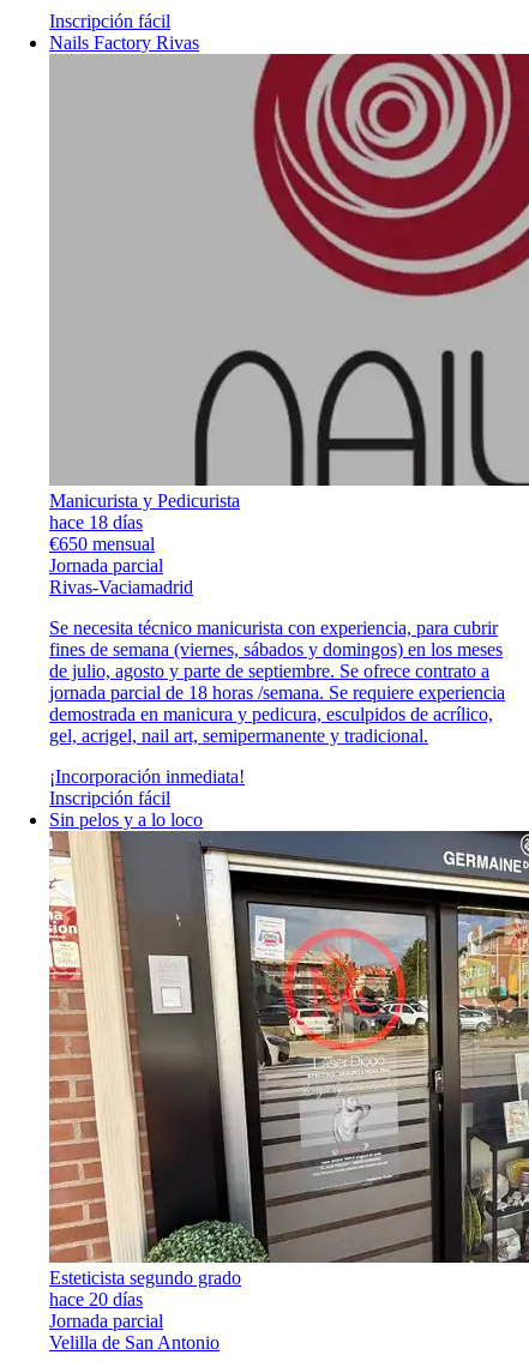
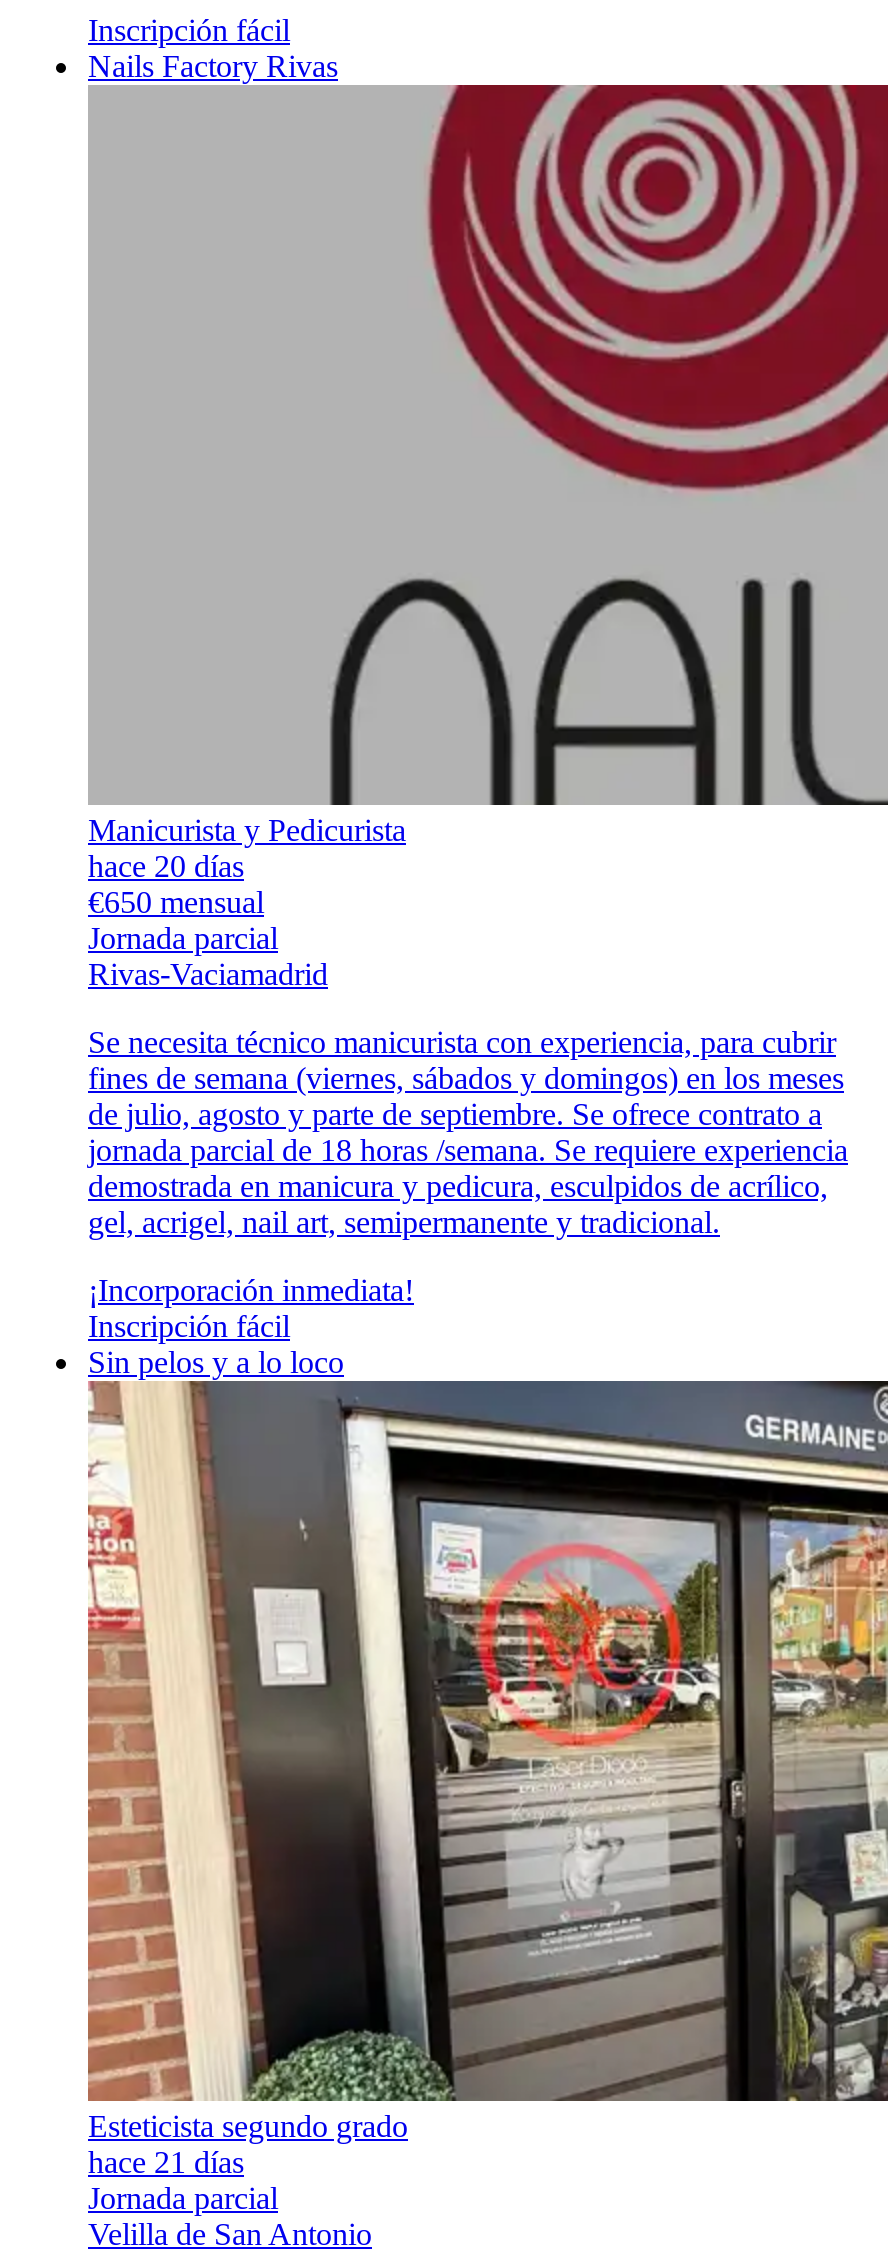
[49,512,143,532] hace 18 días -> [88,849,244,883] hace 20 días
[49,1289,143,1309] hace 20 días -> [88,2145,244,2179] hace 21 días

